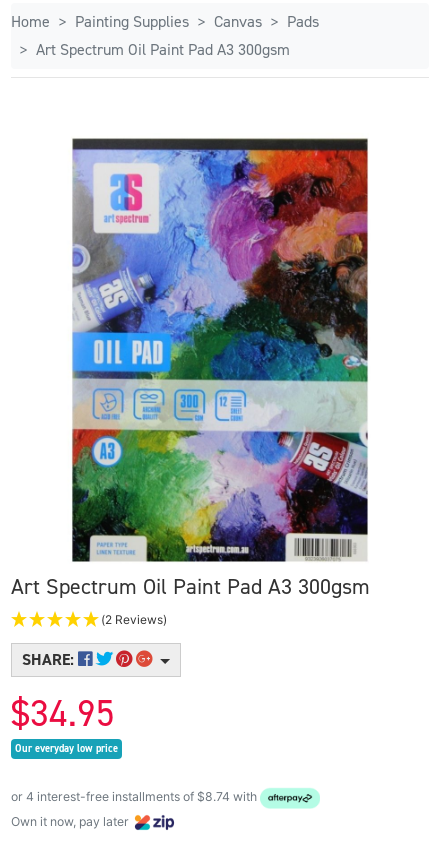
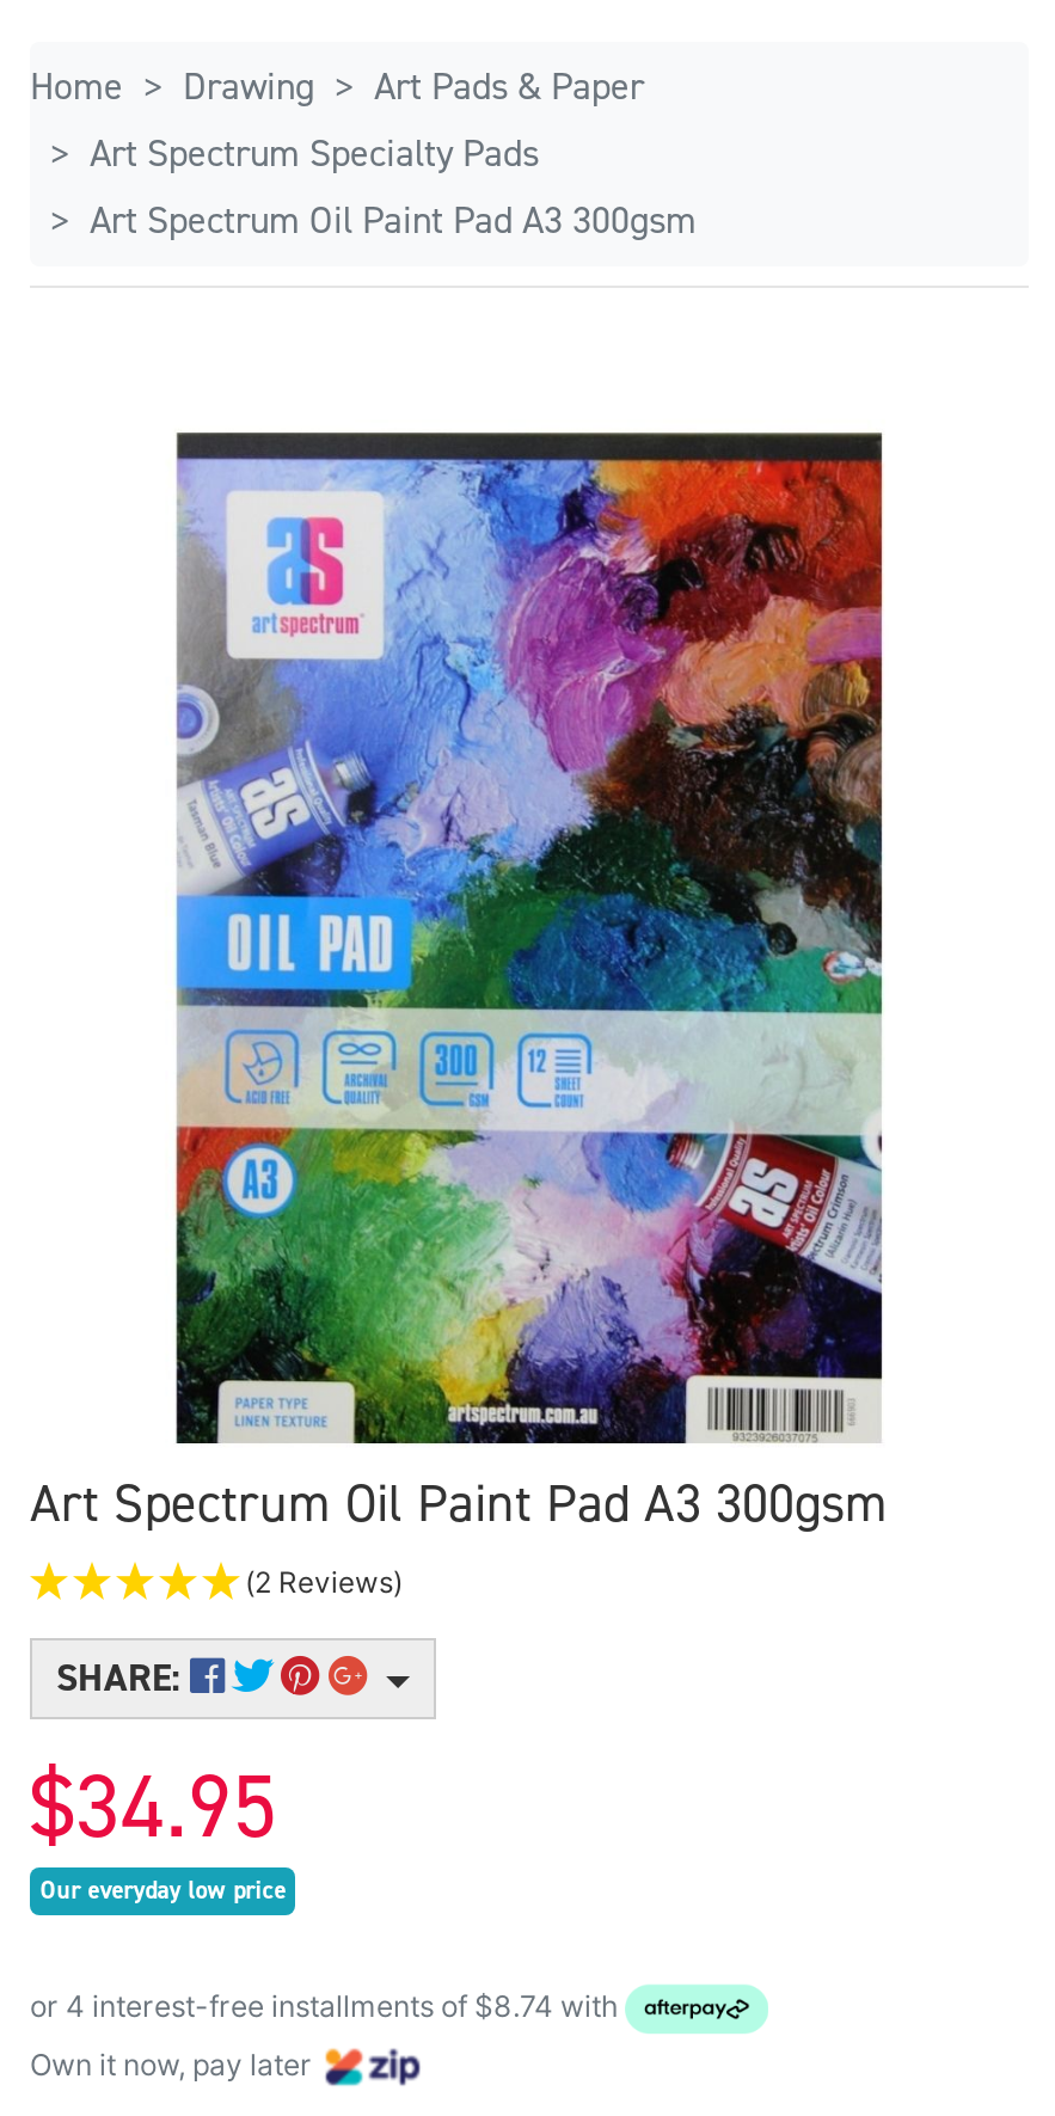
[75,11,319,32] Painting Supplies | Canvas | Pads -> [90,62,644,179] Drawing | Art Pads & Paper | Art Spectrum Specialty Pads

